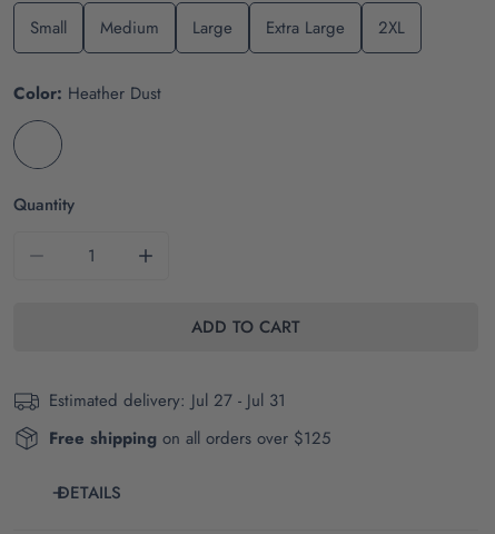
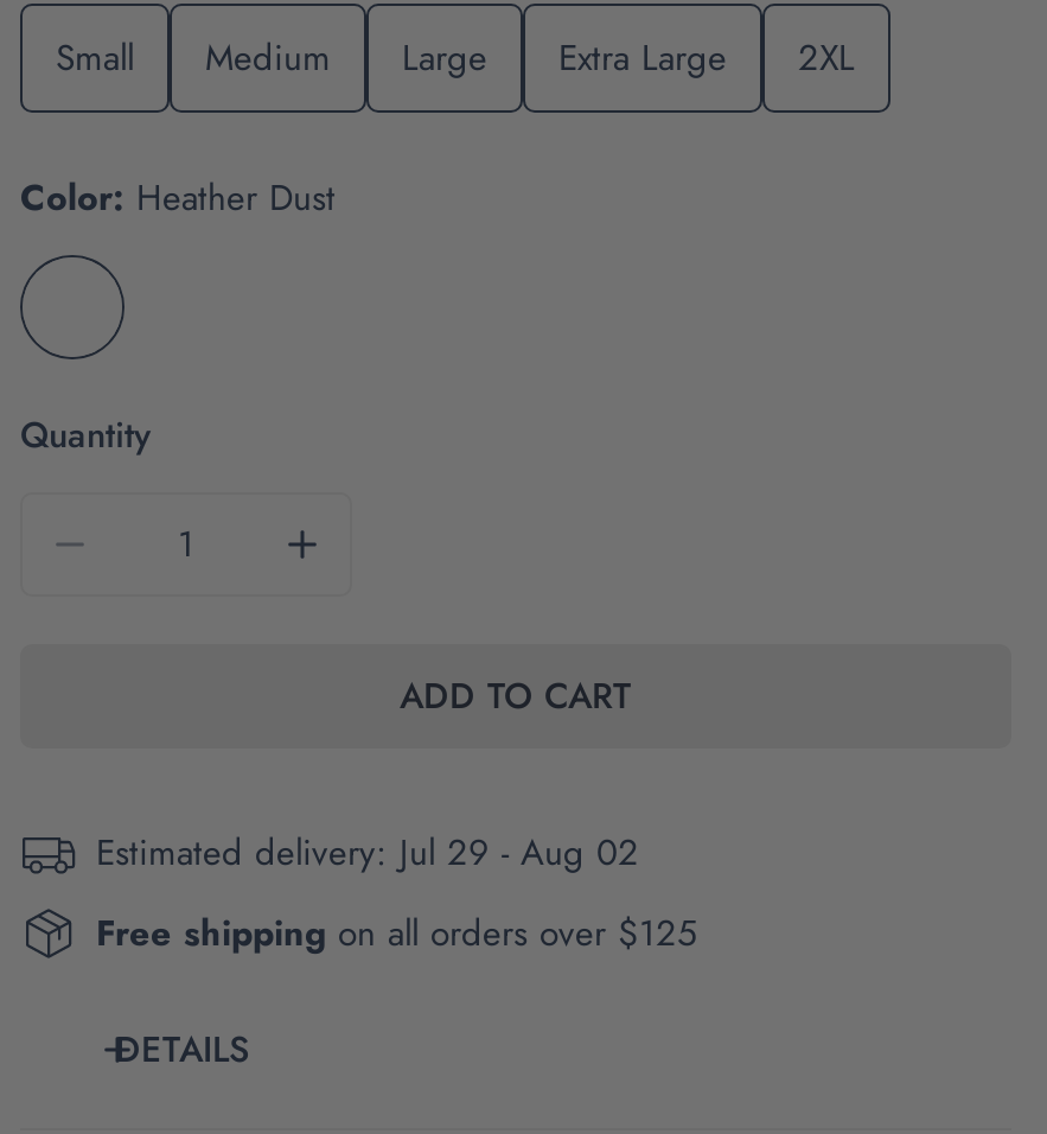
[49,388,286,413] Estimated delivery: Jul 27 - Jul 31 -> [96,827,639,879] Estimated delivery: Jul 29 - Aug 02

